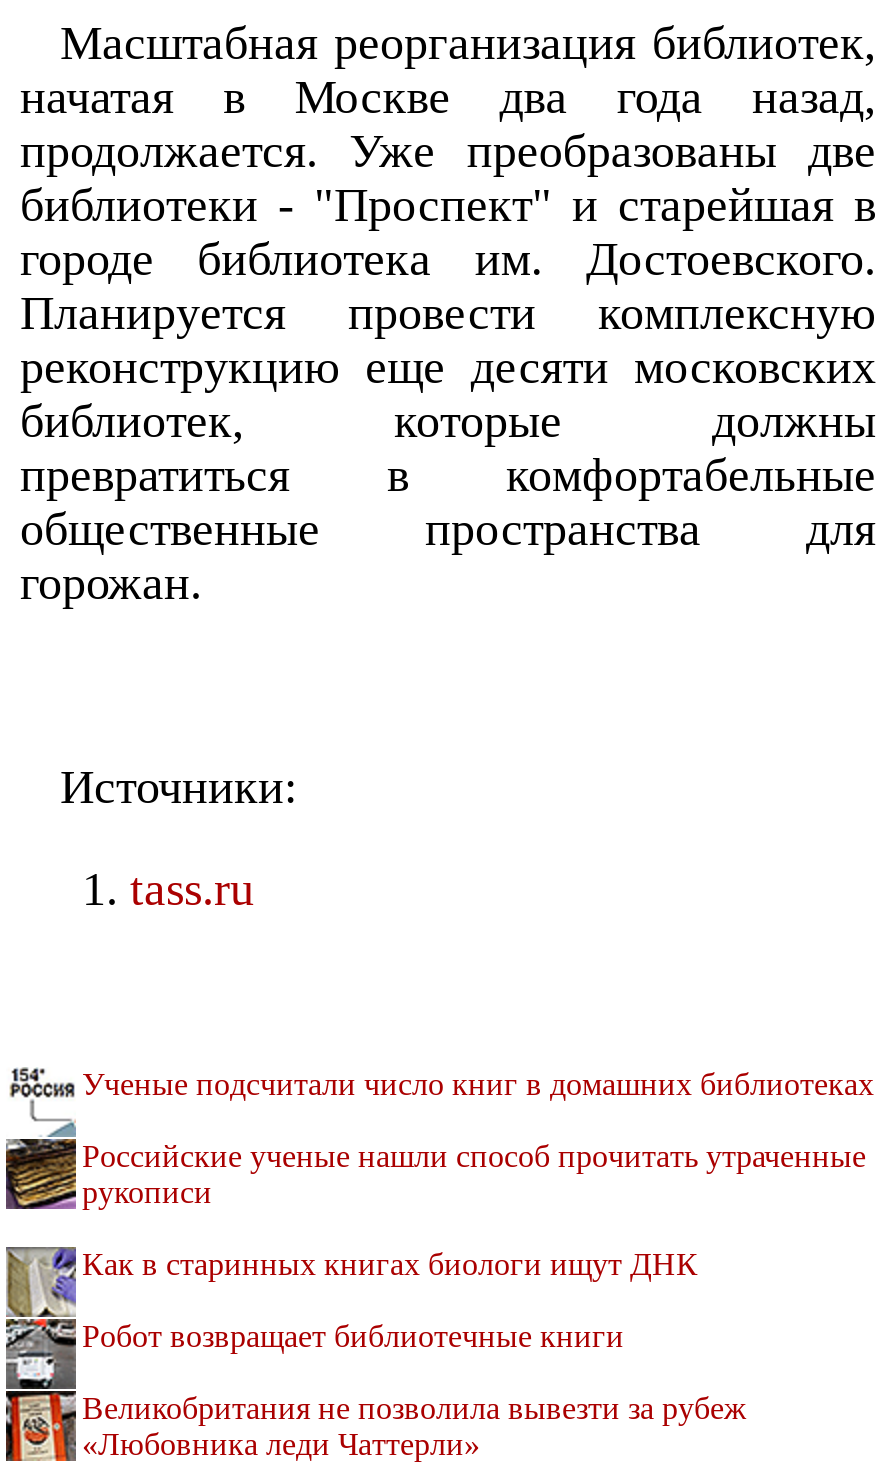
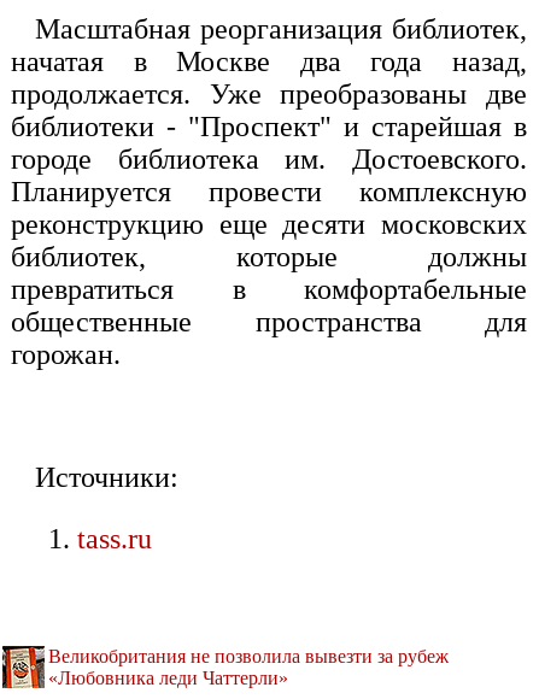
[6,1067,874,1353] [image] | Ученые подсчитали число книг в домашних библиотеках | Российские ученые нашли способ прочитать утраченные | рукописи | Как в старинных книгах биологи ищут ДНК | Робот возвращает библиотечные книги -> none
[6,1245,78,1391] [image] -> none

